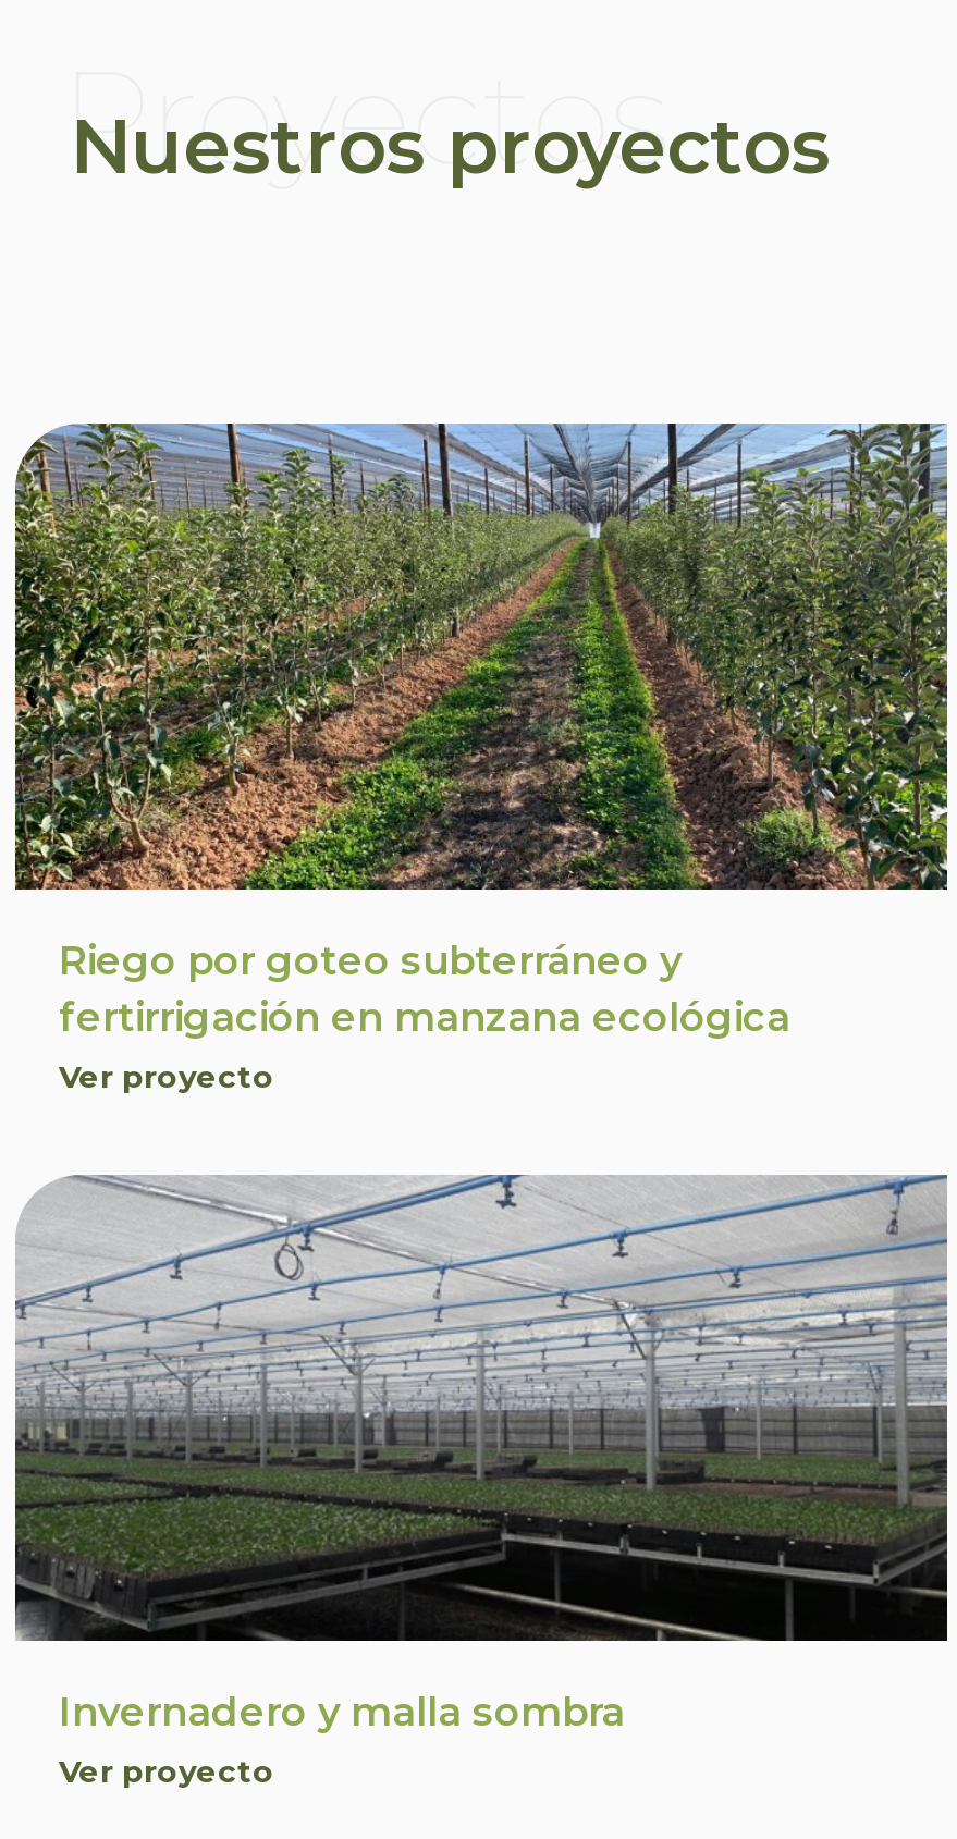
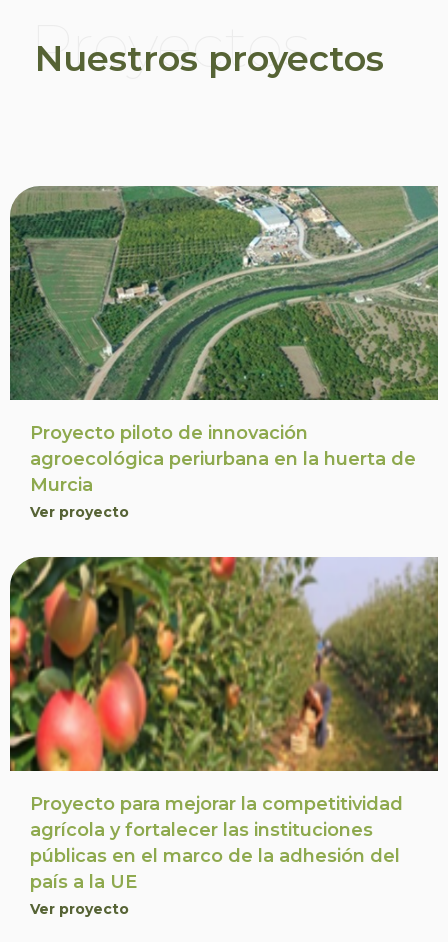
[13,421,947,1042] [image] | Riego por goteo subterráneo y | fertirrigación en manzana ecológica -> [10,185,439,496] [image] | Proyecto piloto de innovación | agroecológica periurbana en la huerta de | Murcia
[15,1173,947,1737] [image] | Invernadero y malla sombra -> [9,557,439,893] [image] | Proyecto para mejorar la competitividad | agrícola y fortalecer las instituciones | públicas en el marco de la adhesión del | país a la UE

